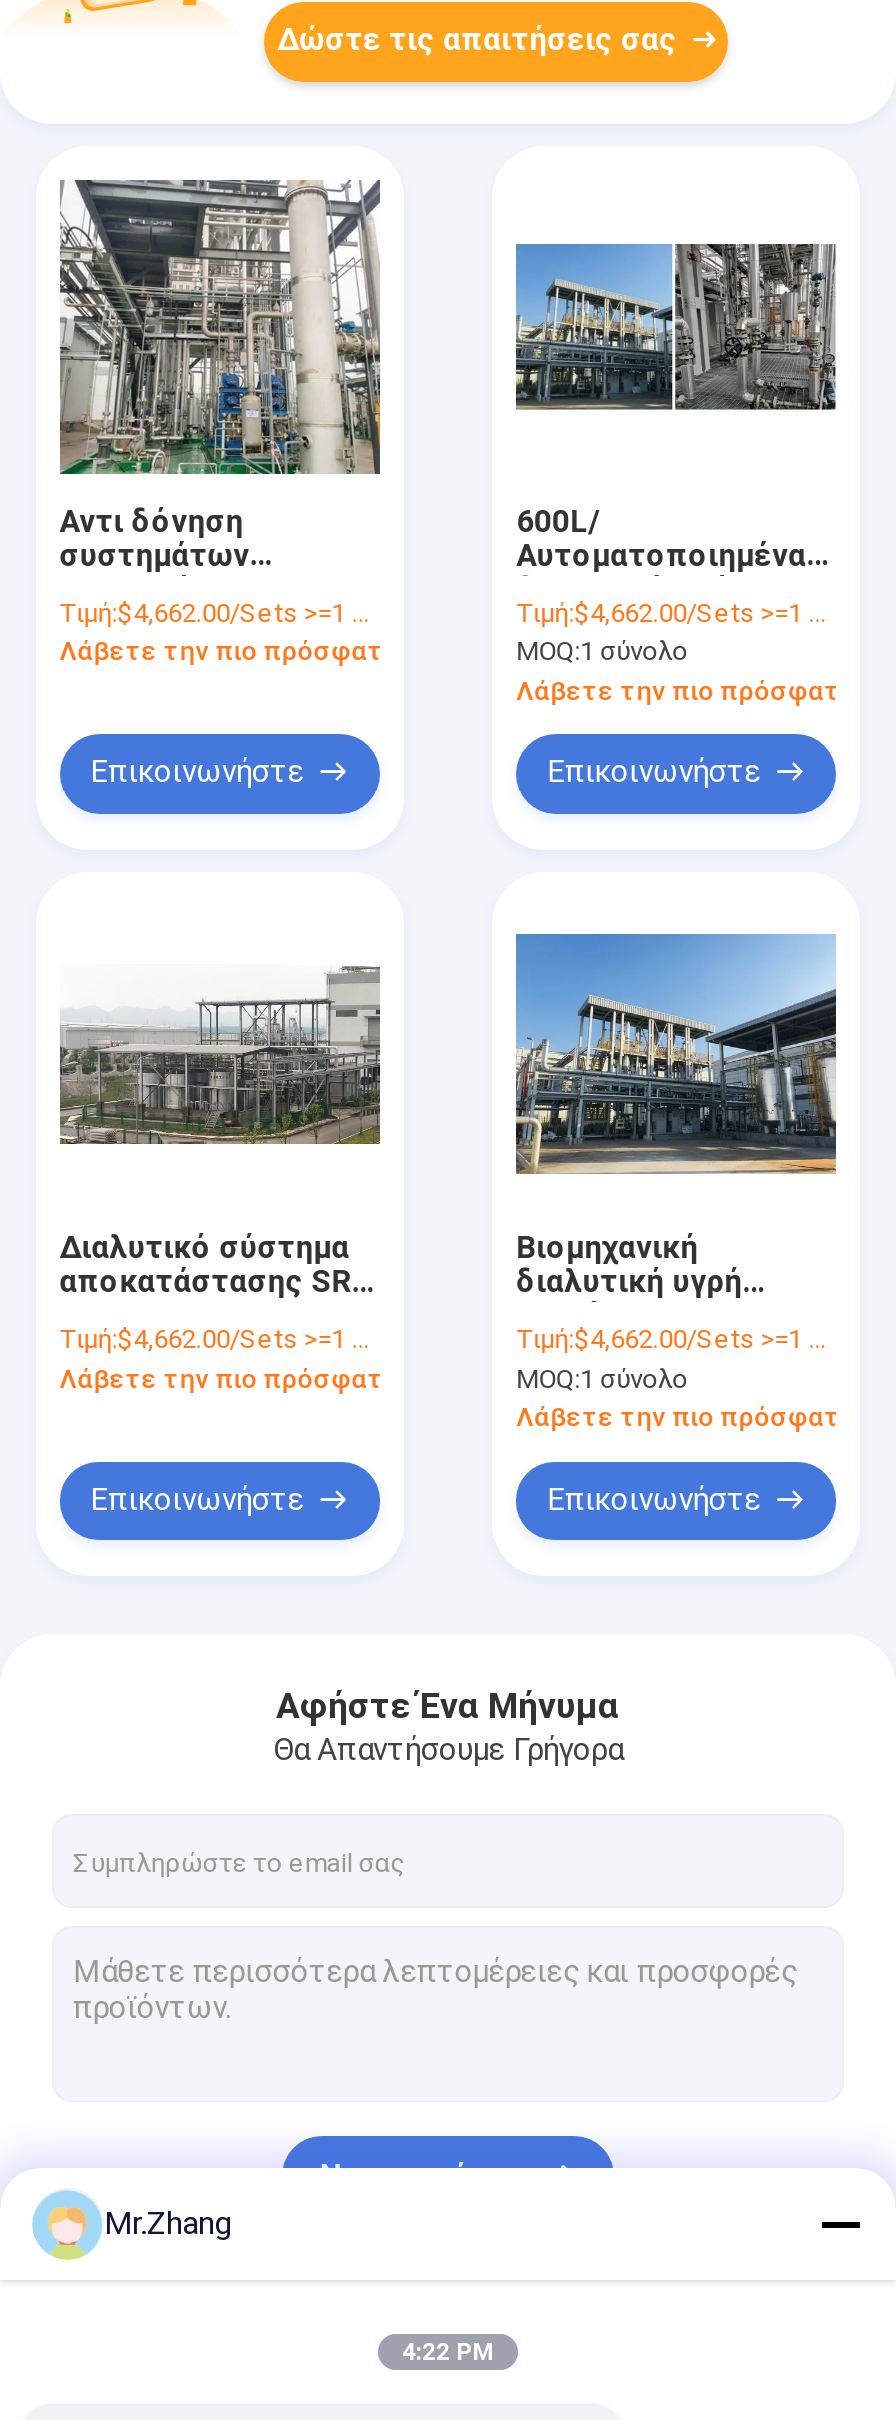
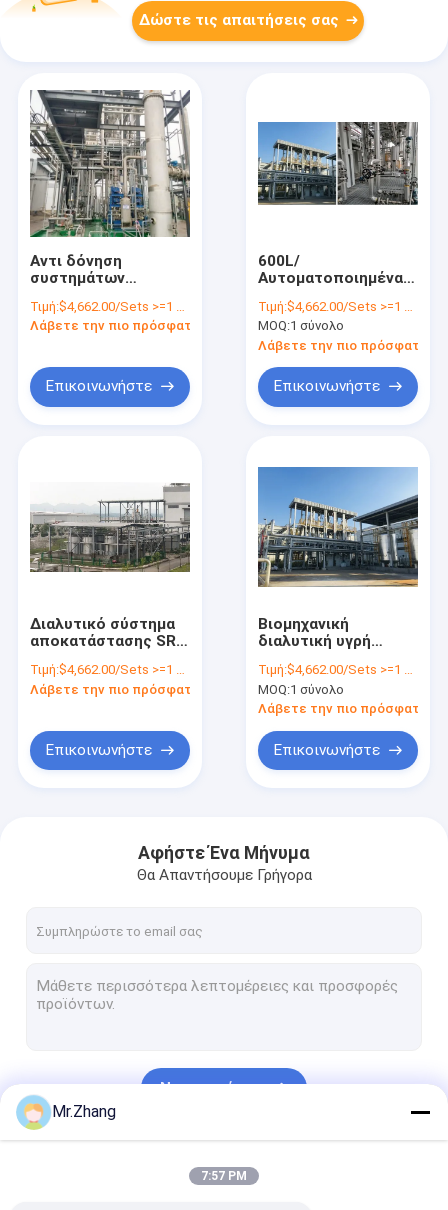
[402,2338,494,2366] 4:22 PM -> [201,1169,247,1183] 7:57 PM

